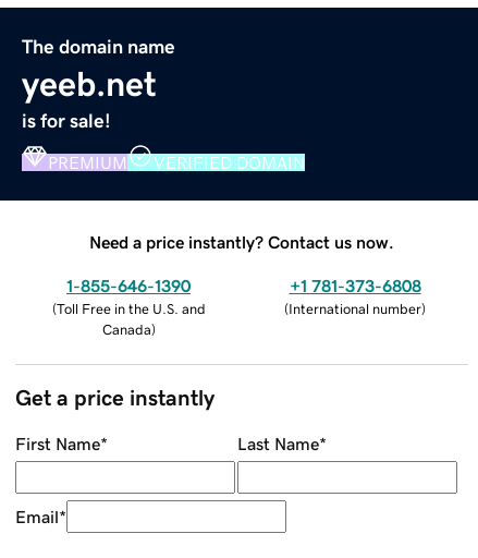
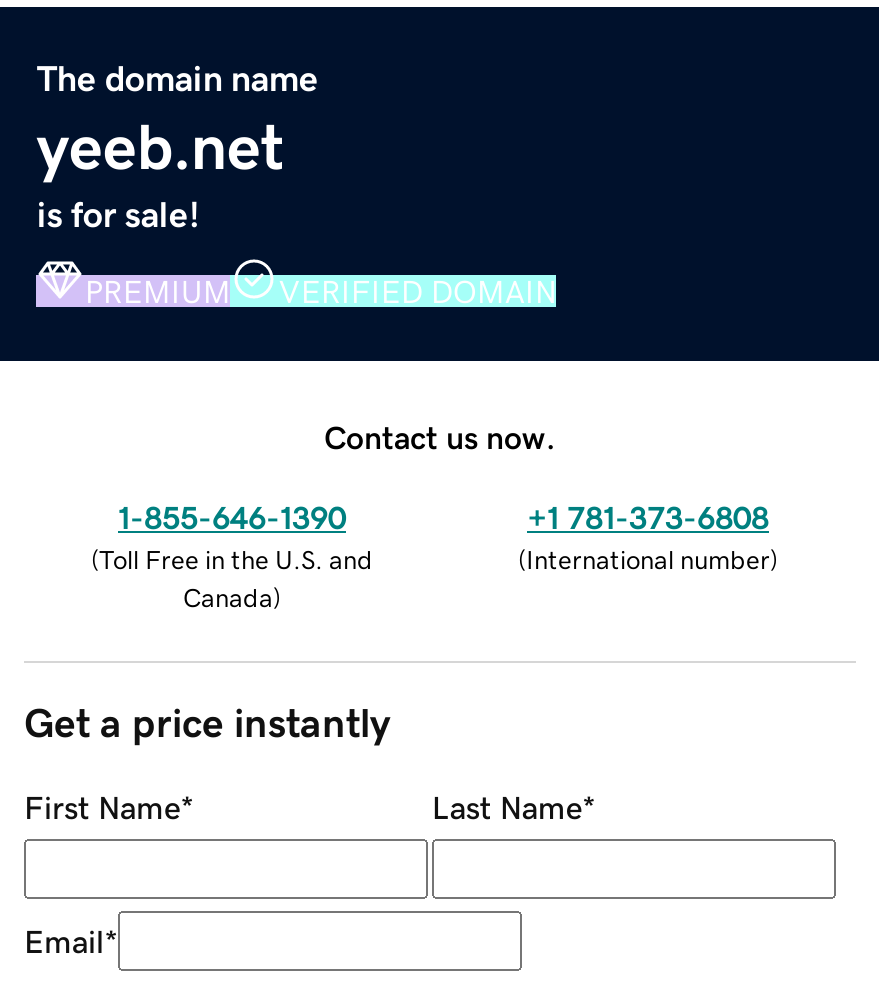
[89,233,394,250] Need a price instantly? Contact us now. -> [324,420,556,452] Contact us now.

